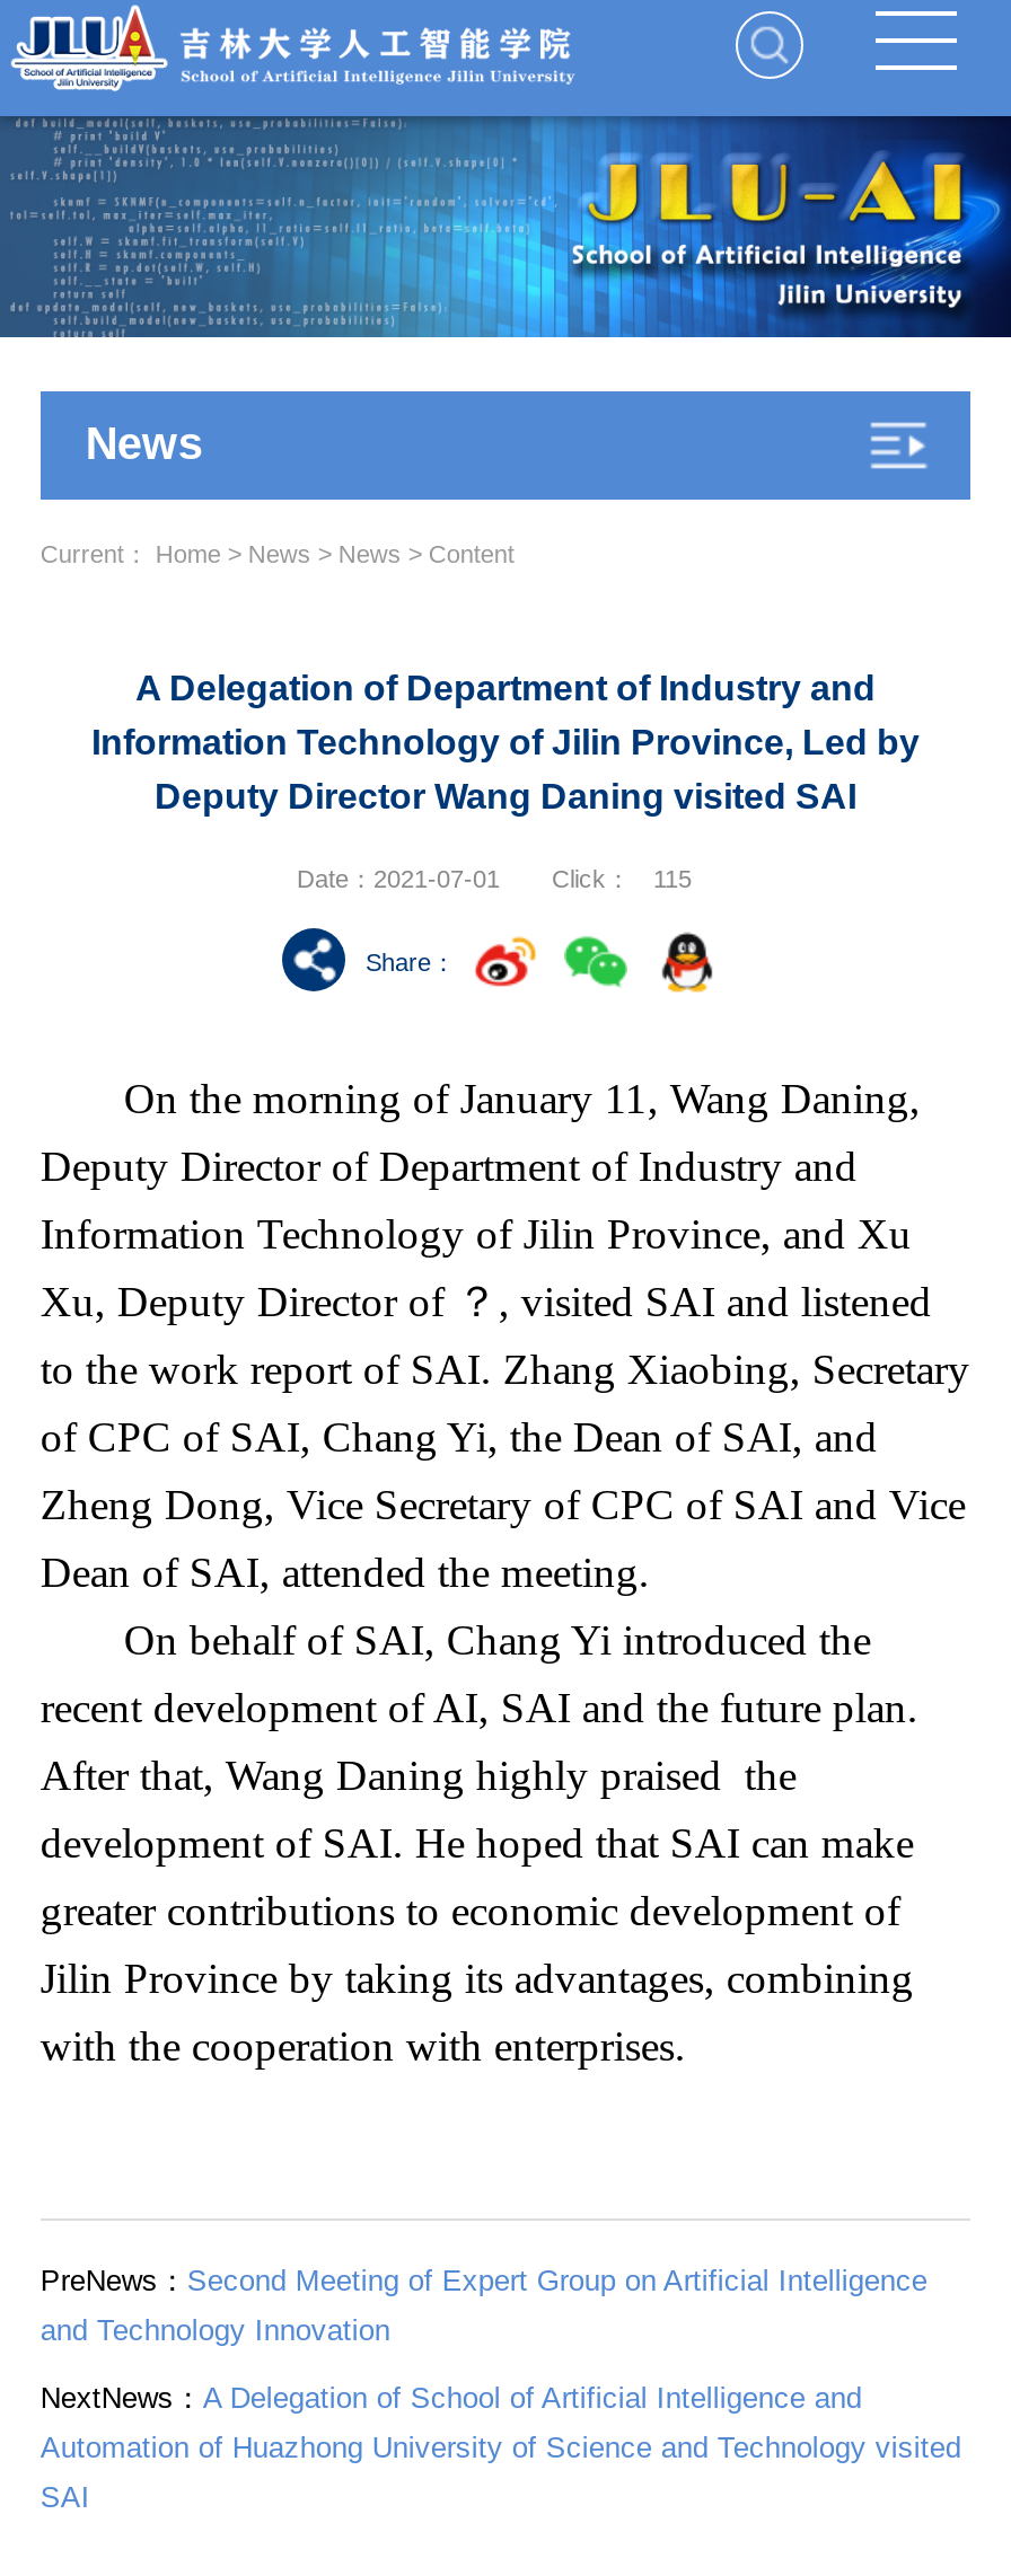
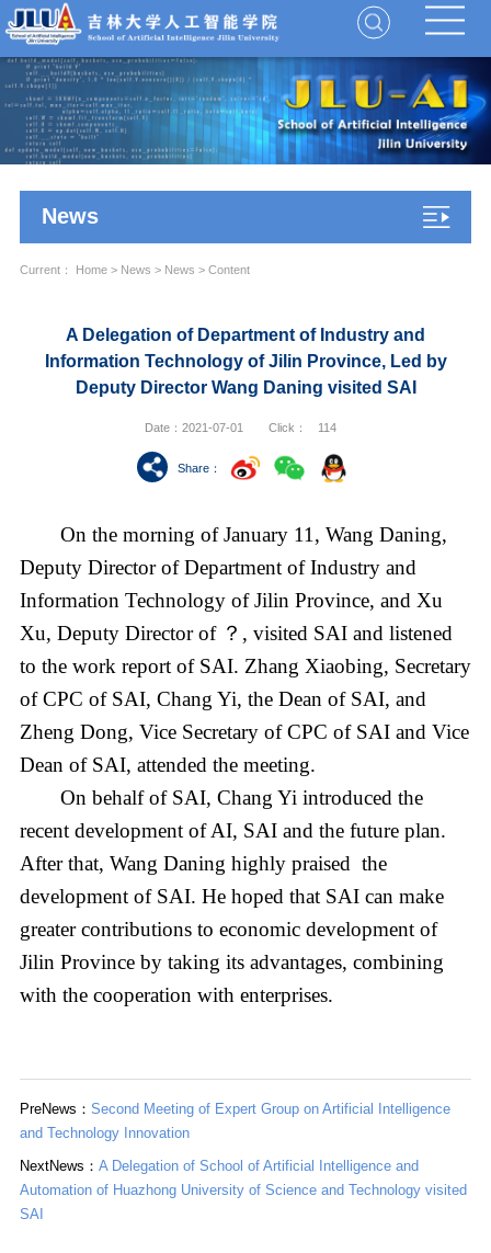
[297,865,692,892] Date：2021-07-01 Click： 115 -> [144,421,336,434] Date：2021-07-01 Click： 114

